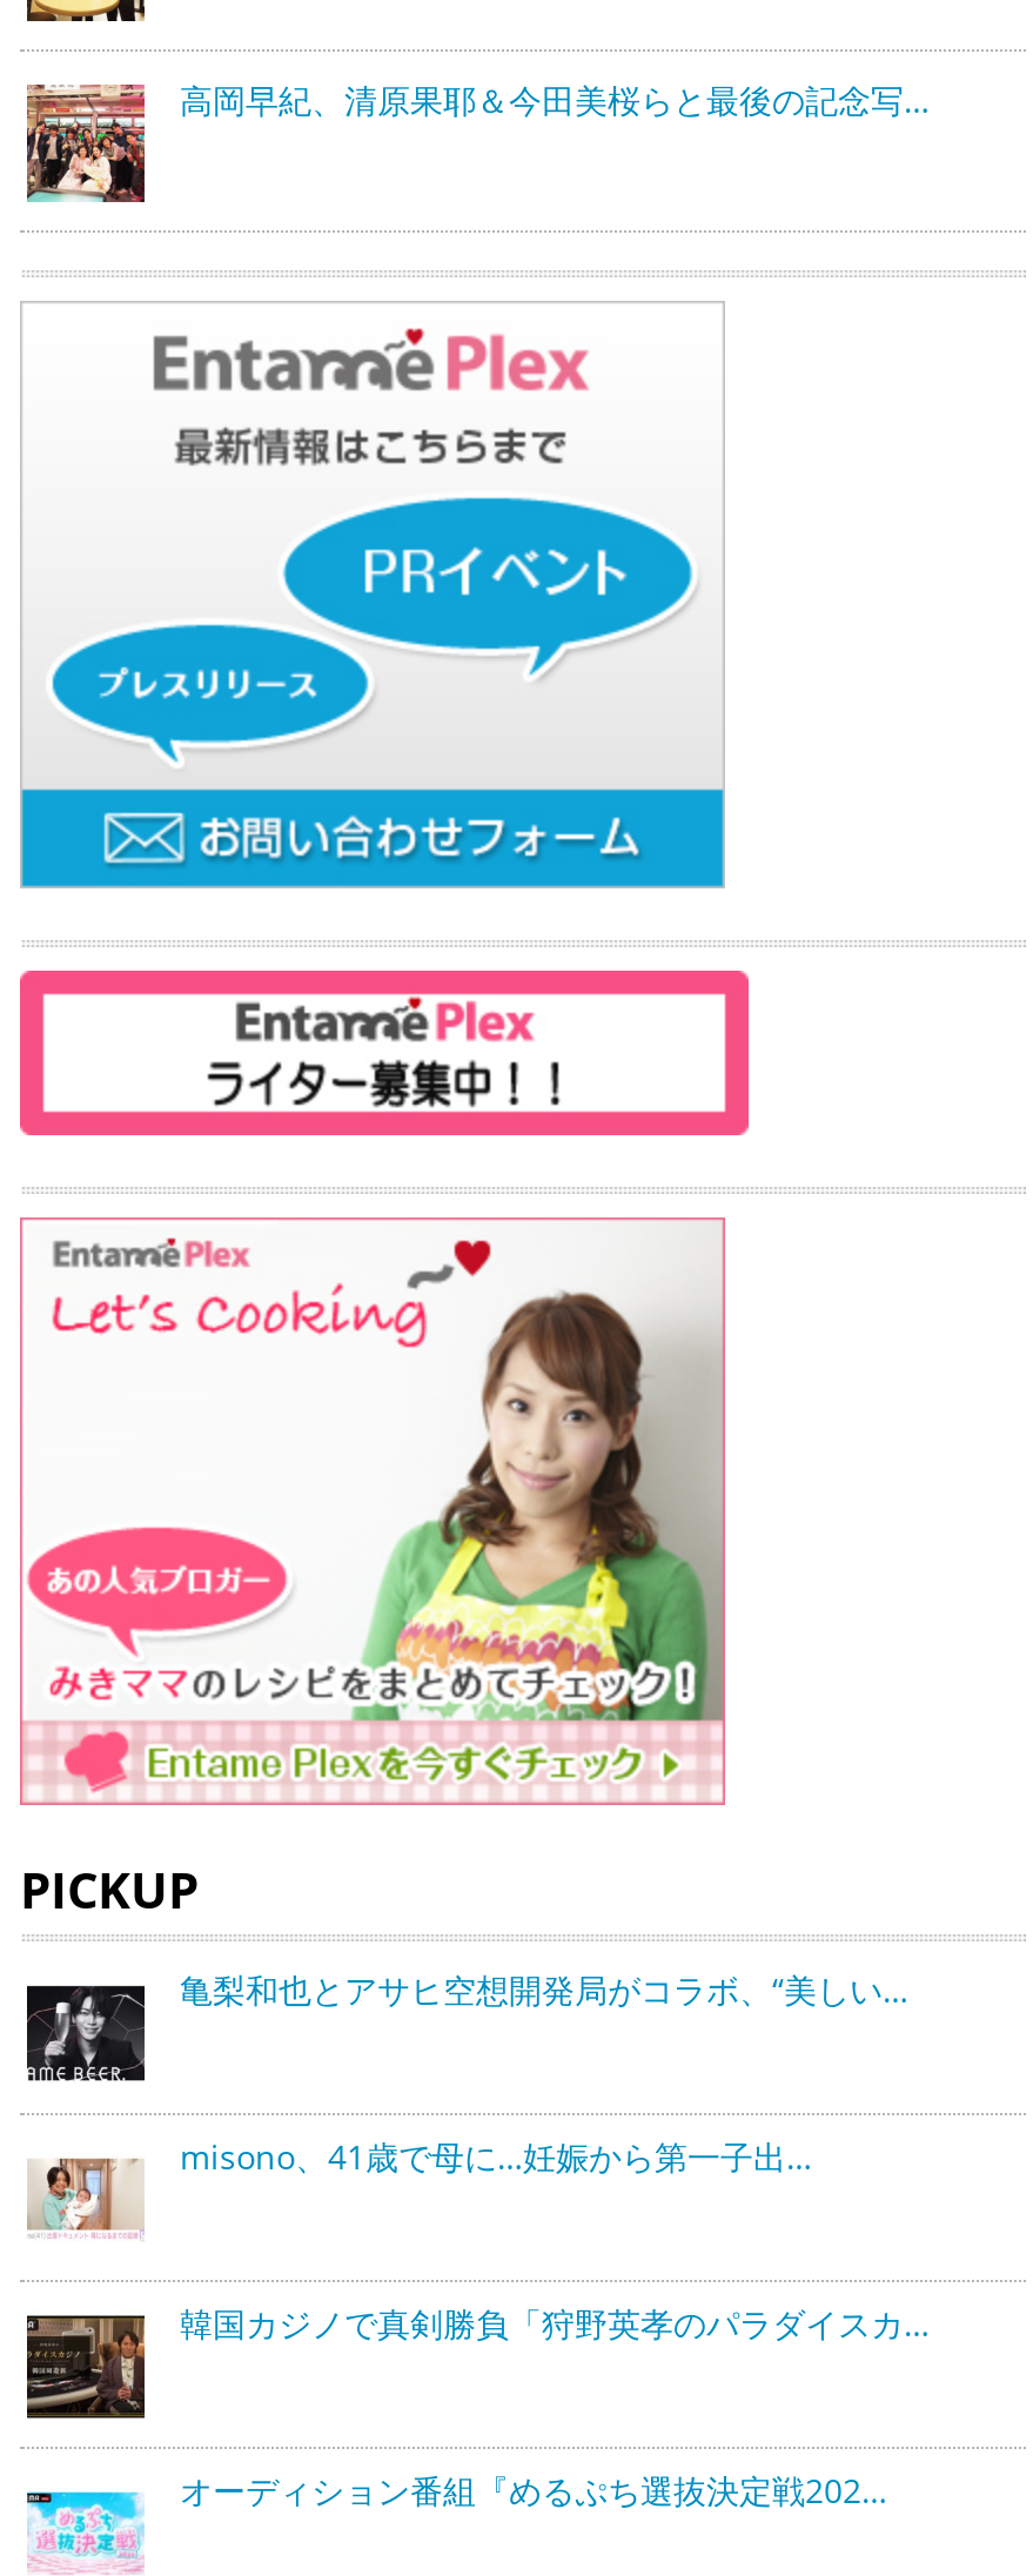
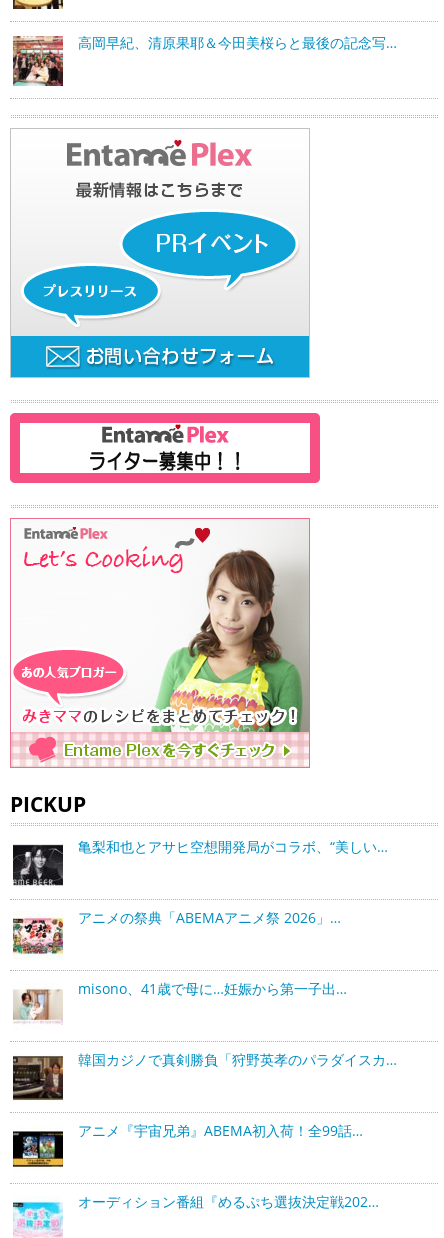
none -> [13,908,341,955] [image] | アニメの祭典「ABEMAアニメ祭 2026」…
none -> [12,1121,363,1171] [image] | アニメ『宇宙兄弟』ABEMA初入荷！全99話…

